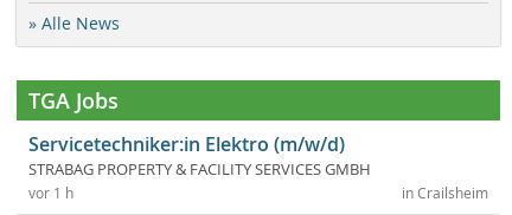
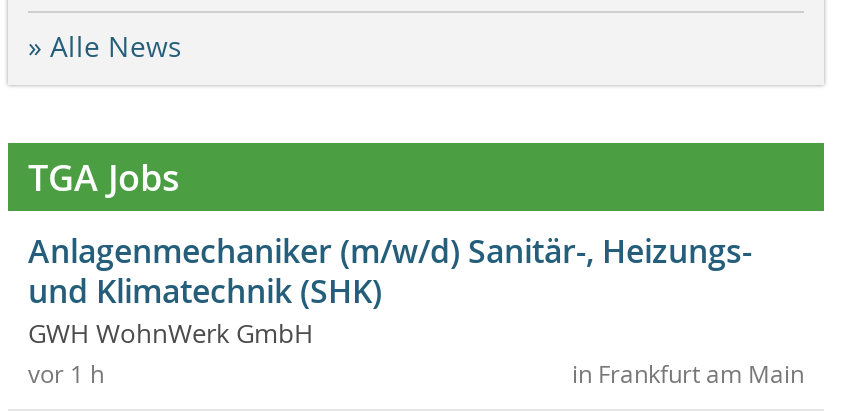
[28,131,488,202] Servicetechniker:in Elektro (m/w/d) | STRABAG PROPERTY & FACILITY SERVICES GMBH | in Crailsheim -> [28,229,804,389] Anlagenmechaniker (m/w/d) Sanitär-, Heizungs- | und Klimatechnik (SHK) | GWH WohnWerk GmbH | in Frankfurt am Main

